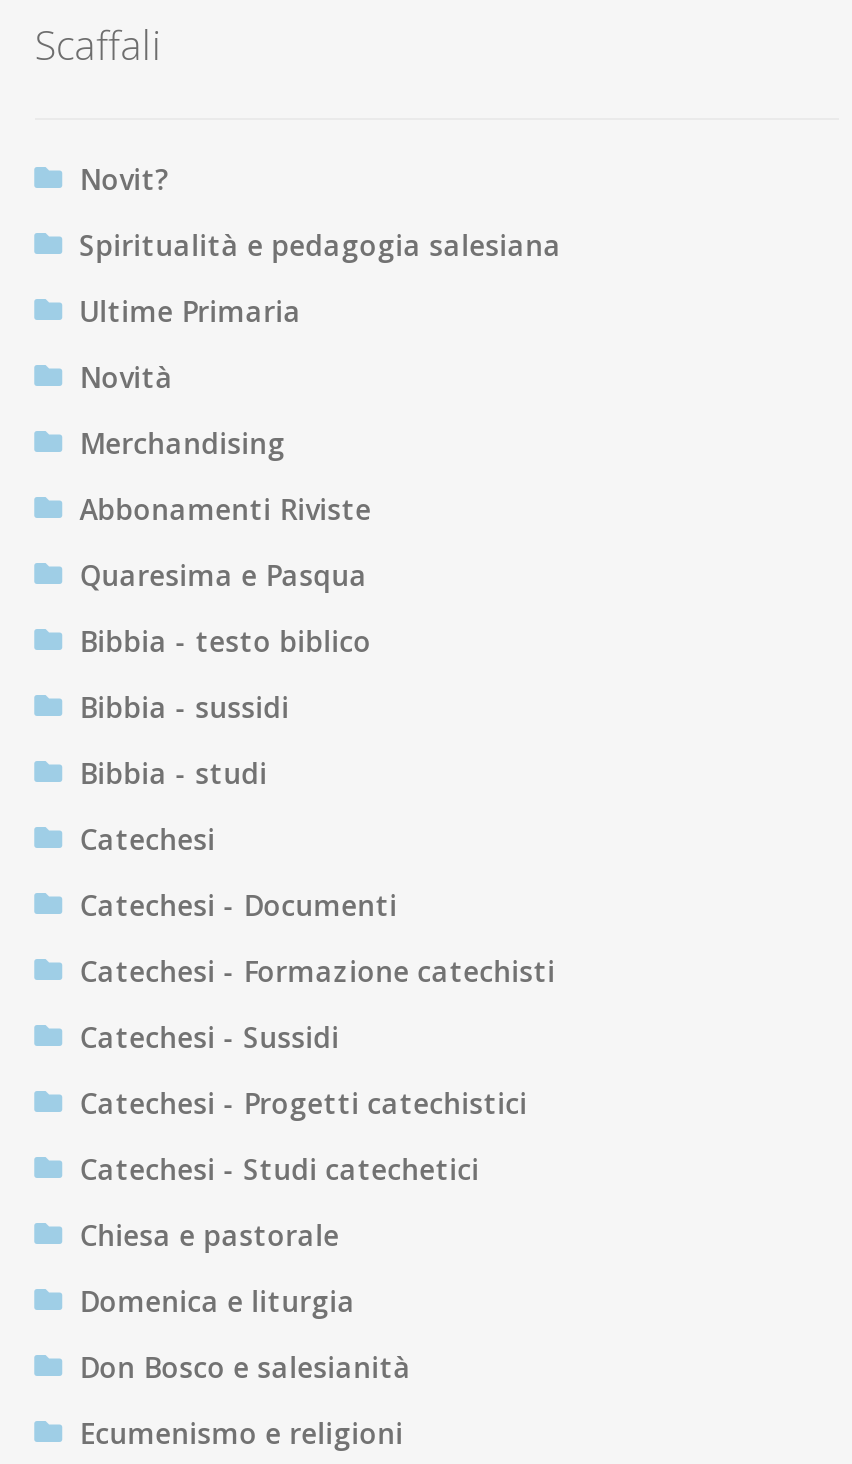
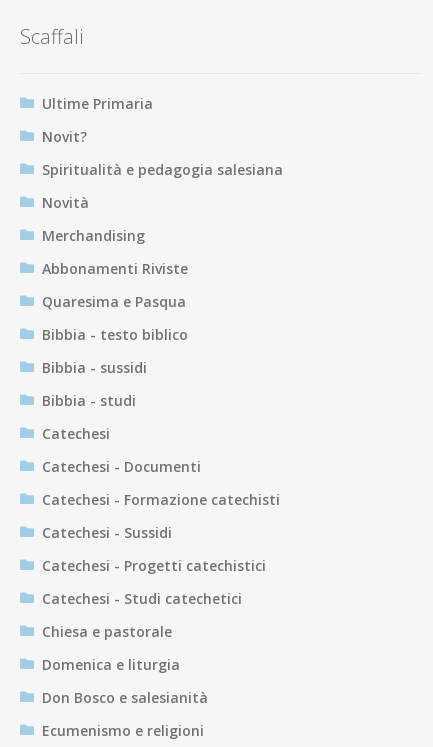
moved [80,160,562,264] -> [42,127,283,179]: Novit? | Spiritualità e pedagogia salesiana
moved [80,292,302,330] -> [42,94,153,113]: Ultime Primaria

